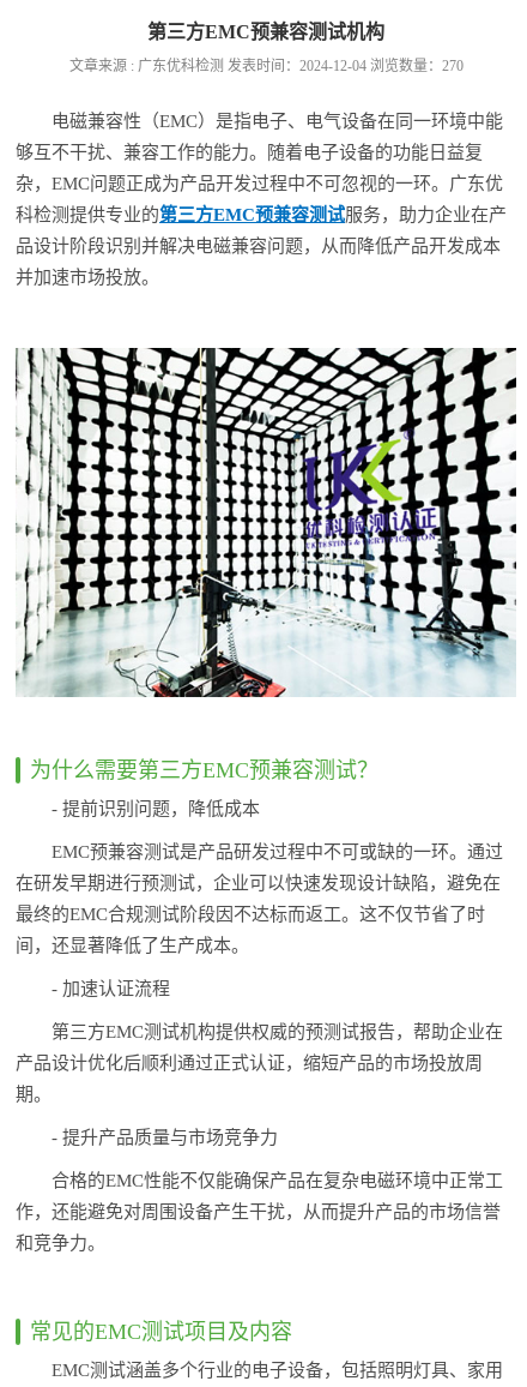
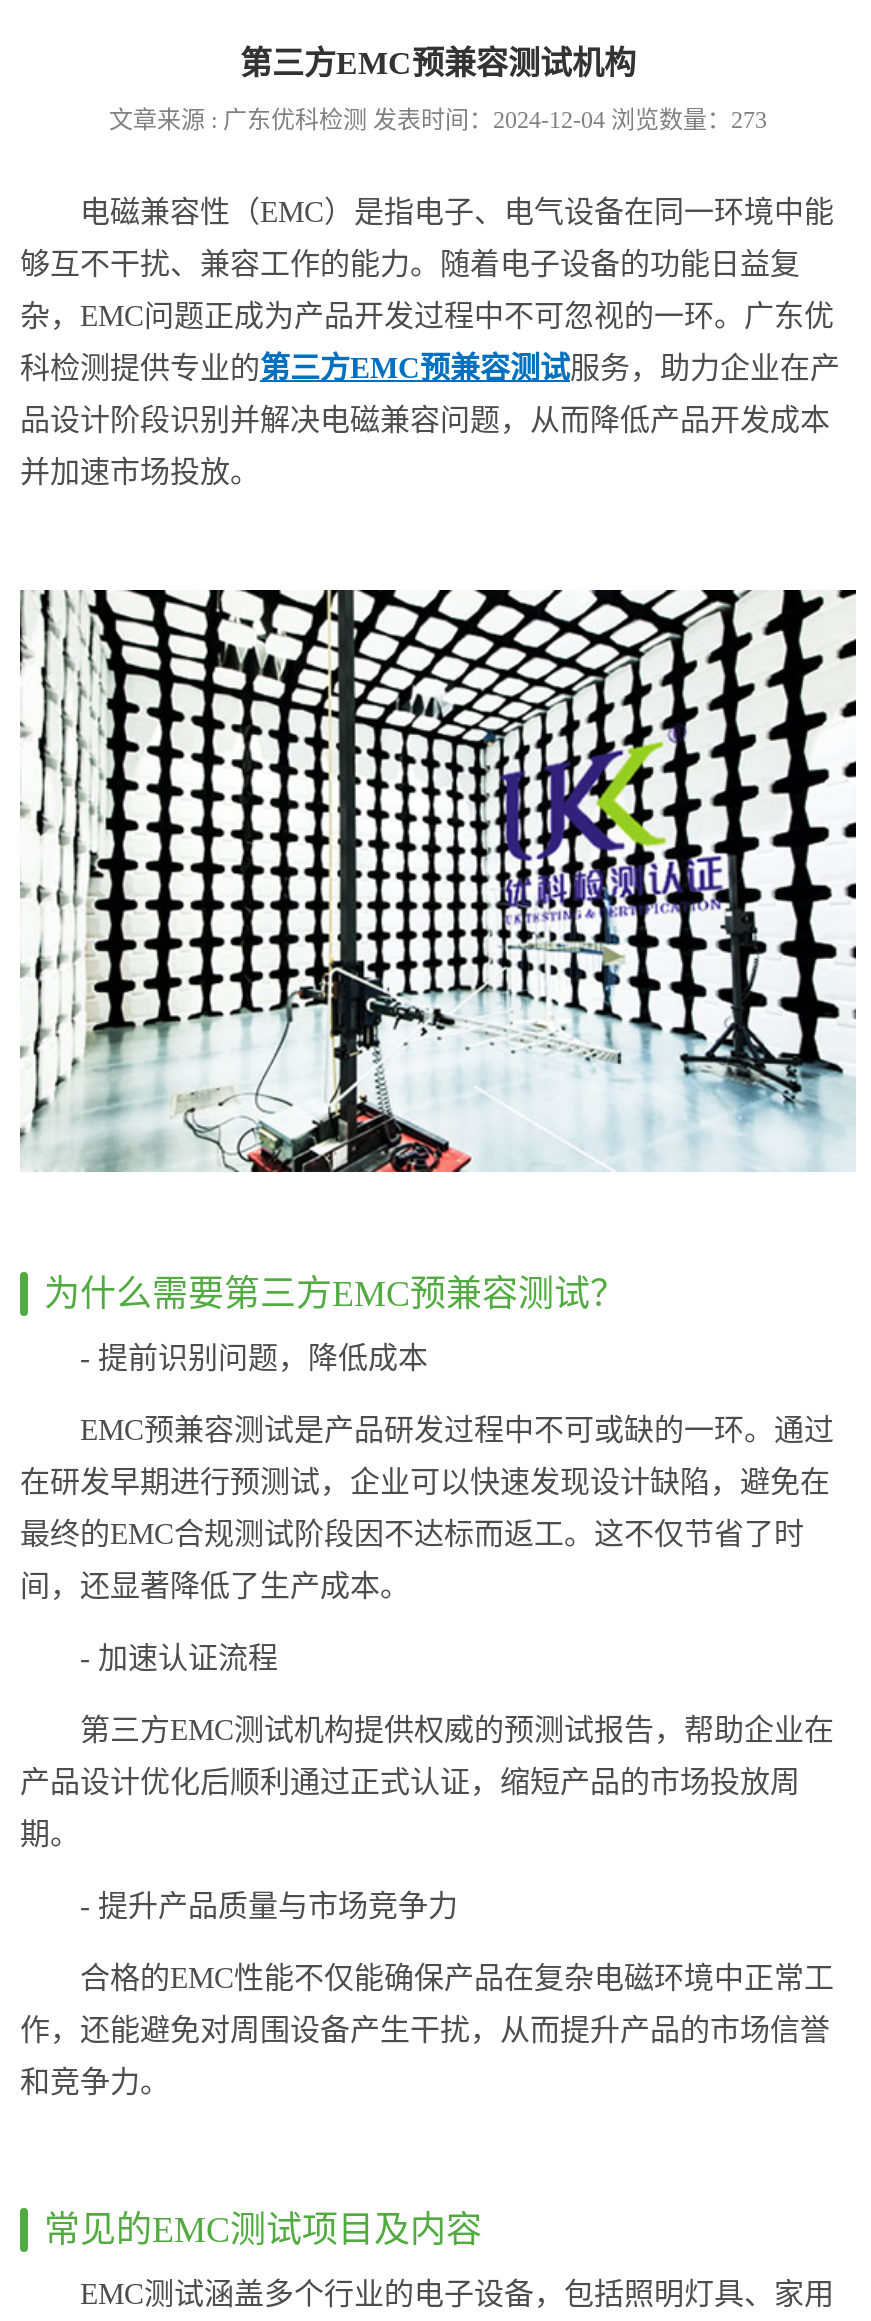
[69,57,463,74] 文章来源 : 广东优科检测 发表时间：2024-12-04 浏览数量：270 -> [109,105,767,133] 文章来源 : 广东优科检测 发表时间：2024-12-04 浏览数量：273

